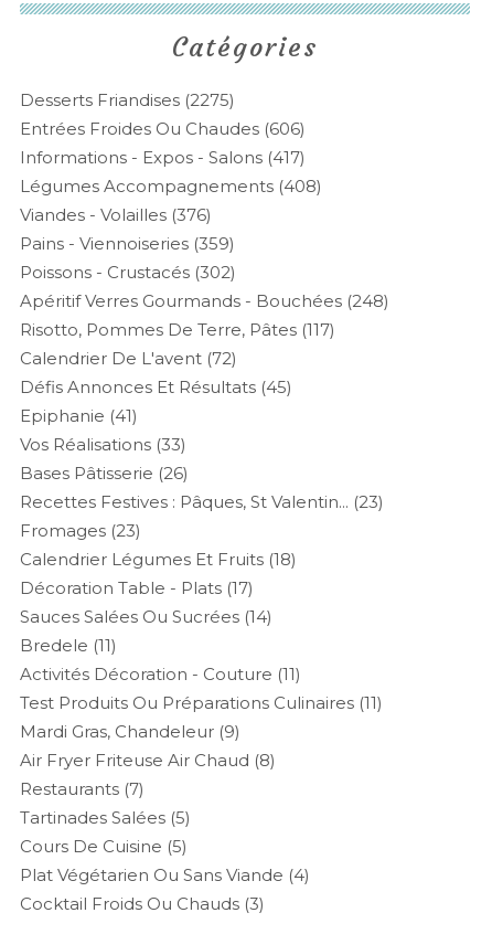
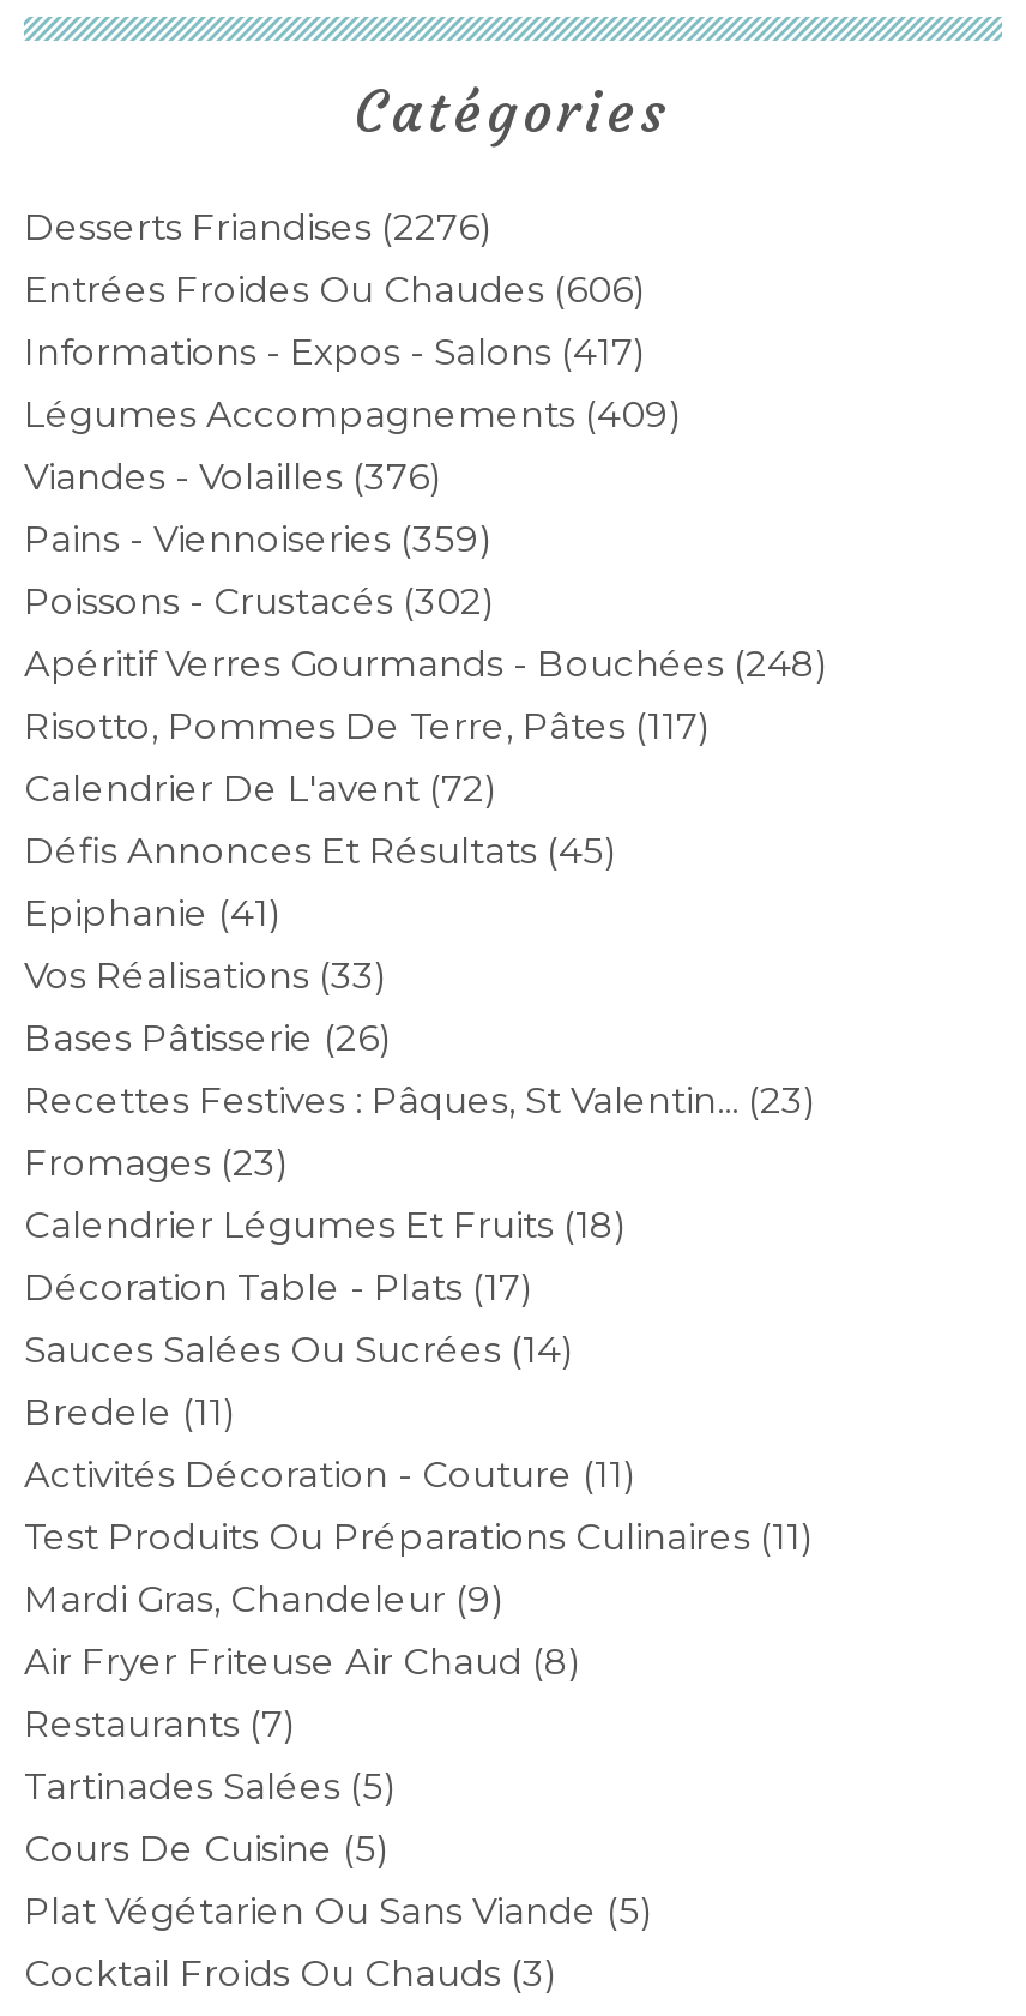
[20,89,235,110] Desserts Friandises (2275) -> [24,204,491,249] Desserts Friandises (2276)
[20,176,322,197] Légumes Accompagnements (408) -> [24,391,681,437] Légumes Accompagnements (409)
[20,864,310,885] Plat Végétarien Ou Sans Viande (4) -> [24,1888,652,1933] Plat Végétarien Ou Sans Viande (5)

